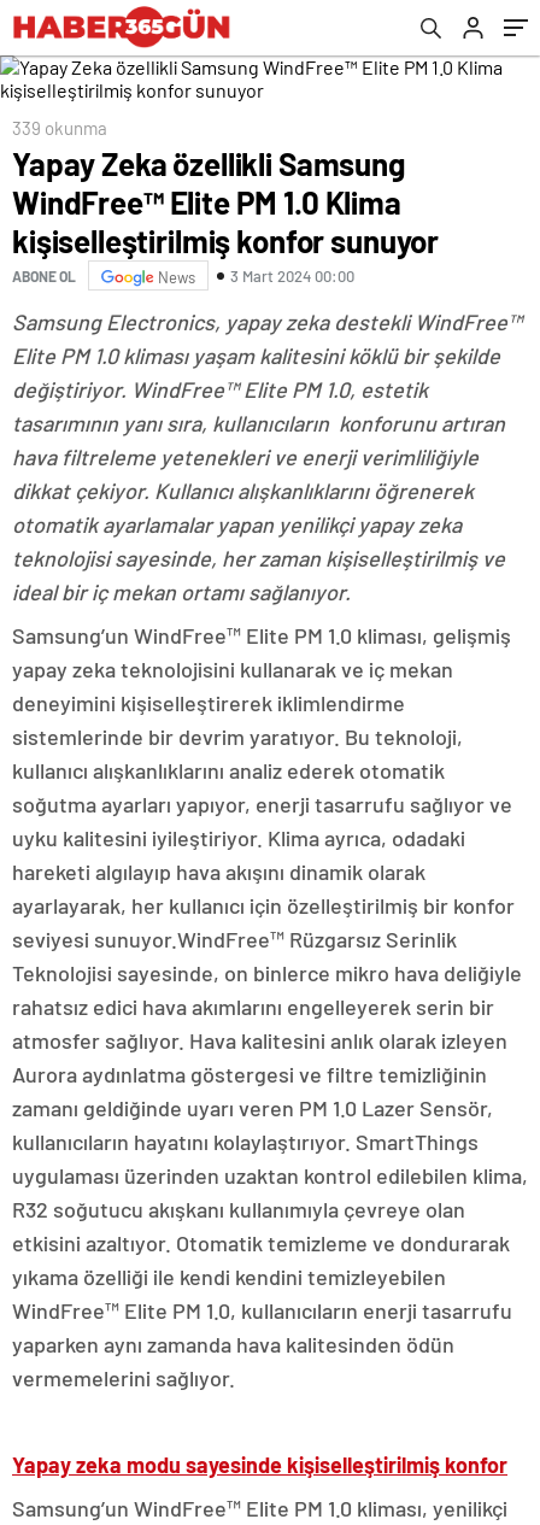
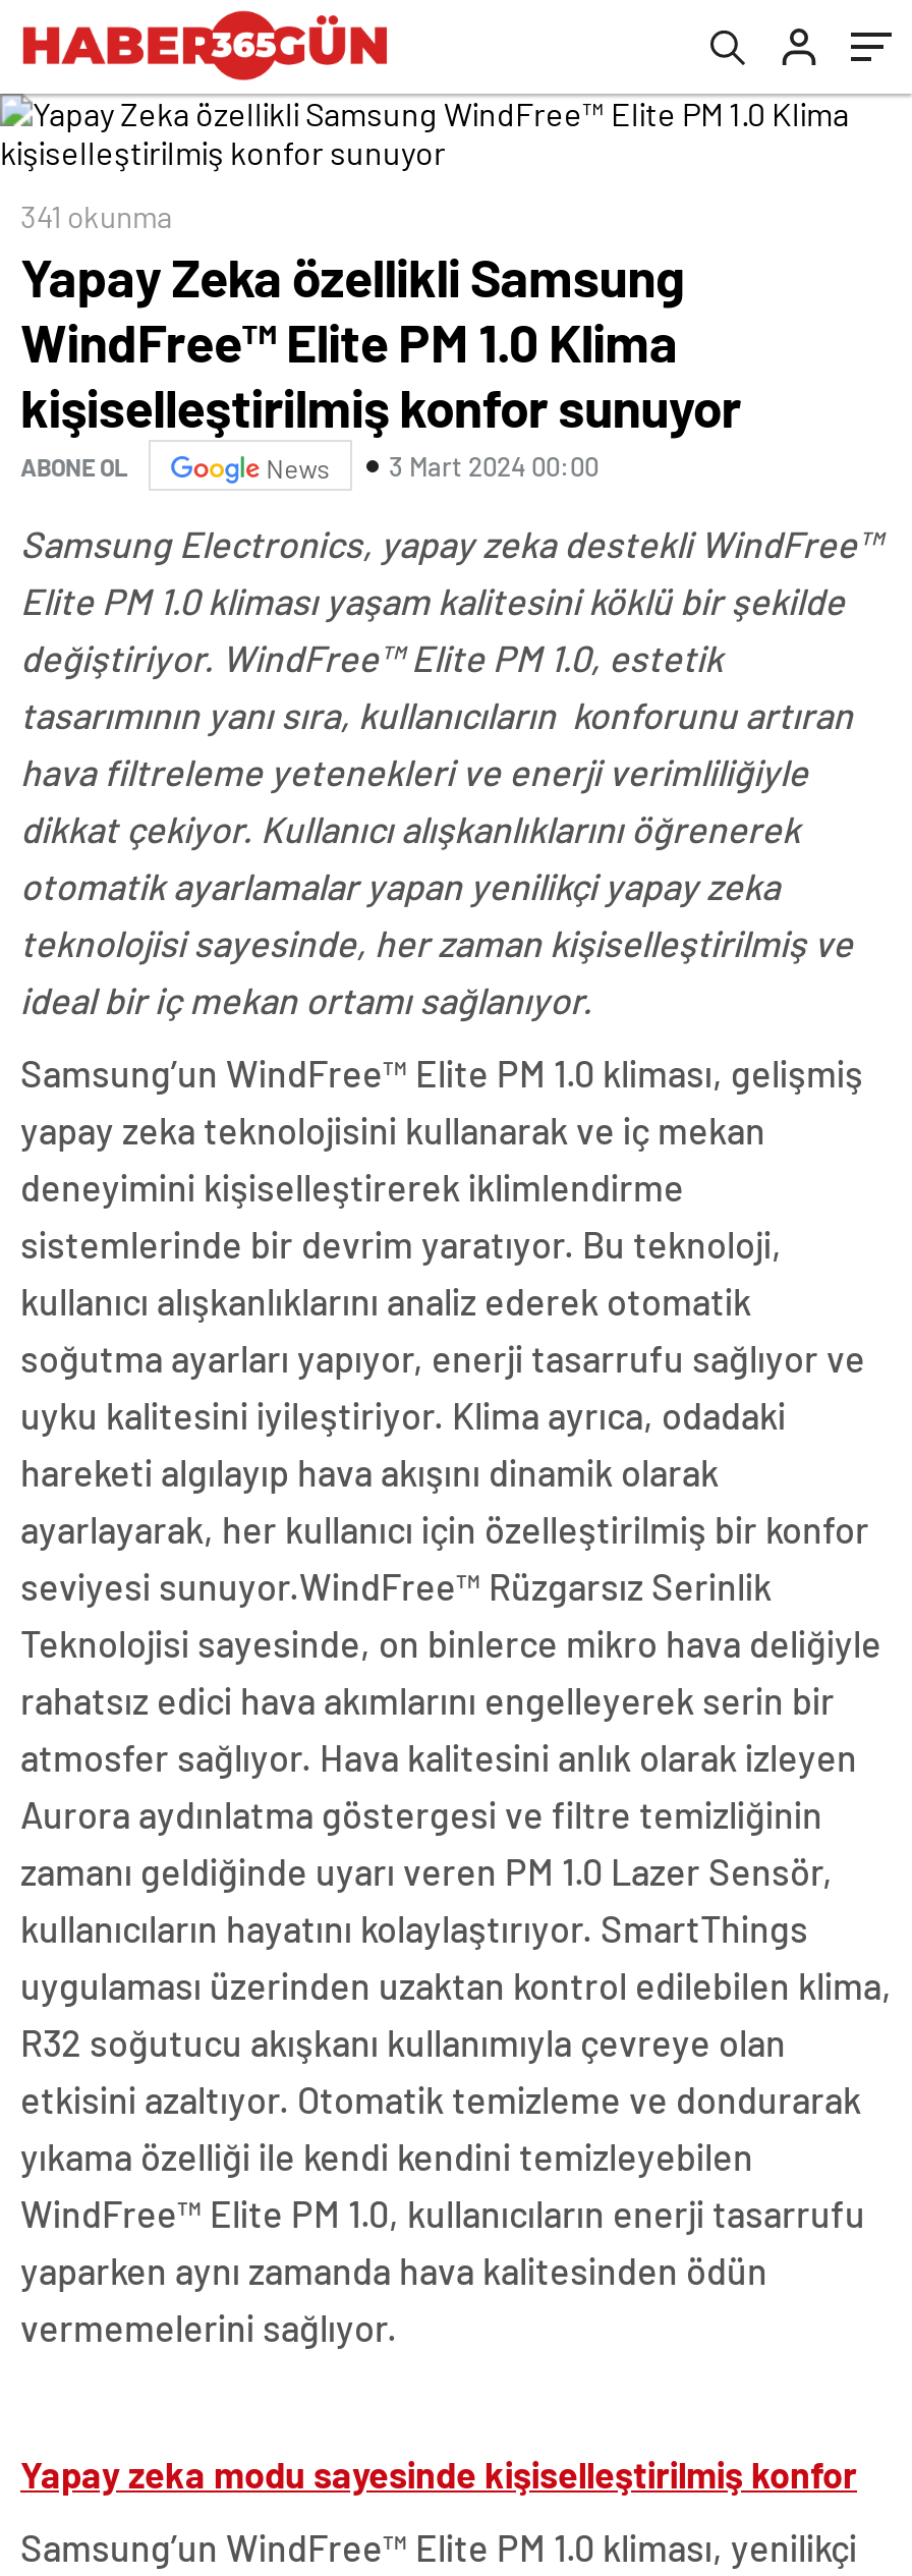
[12,117,107,139] 339 okunma -> [20,198,173,234] 341 okunma

